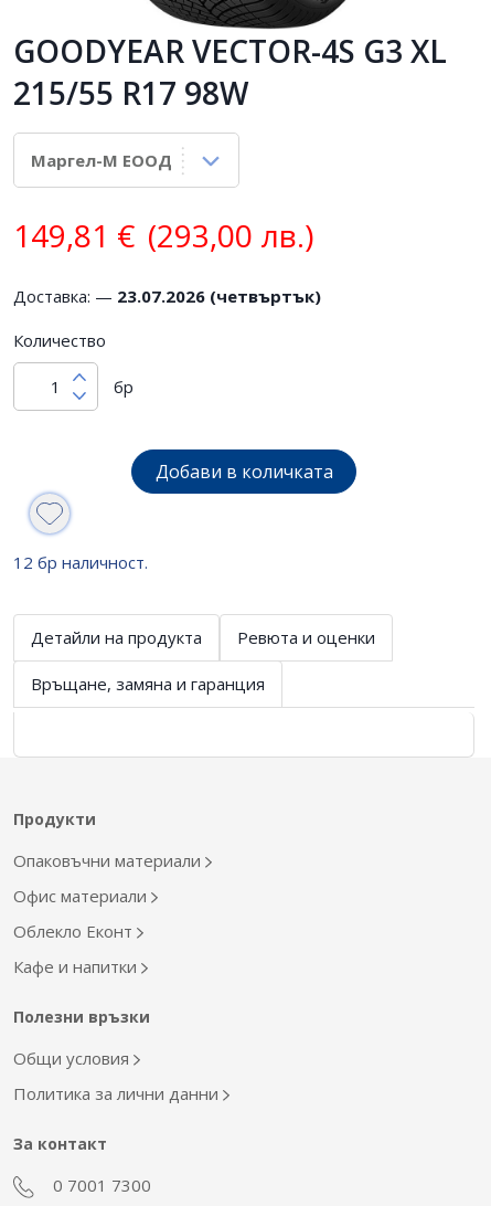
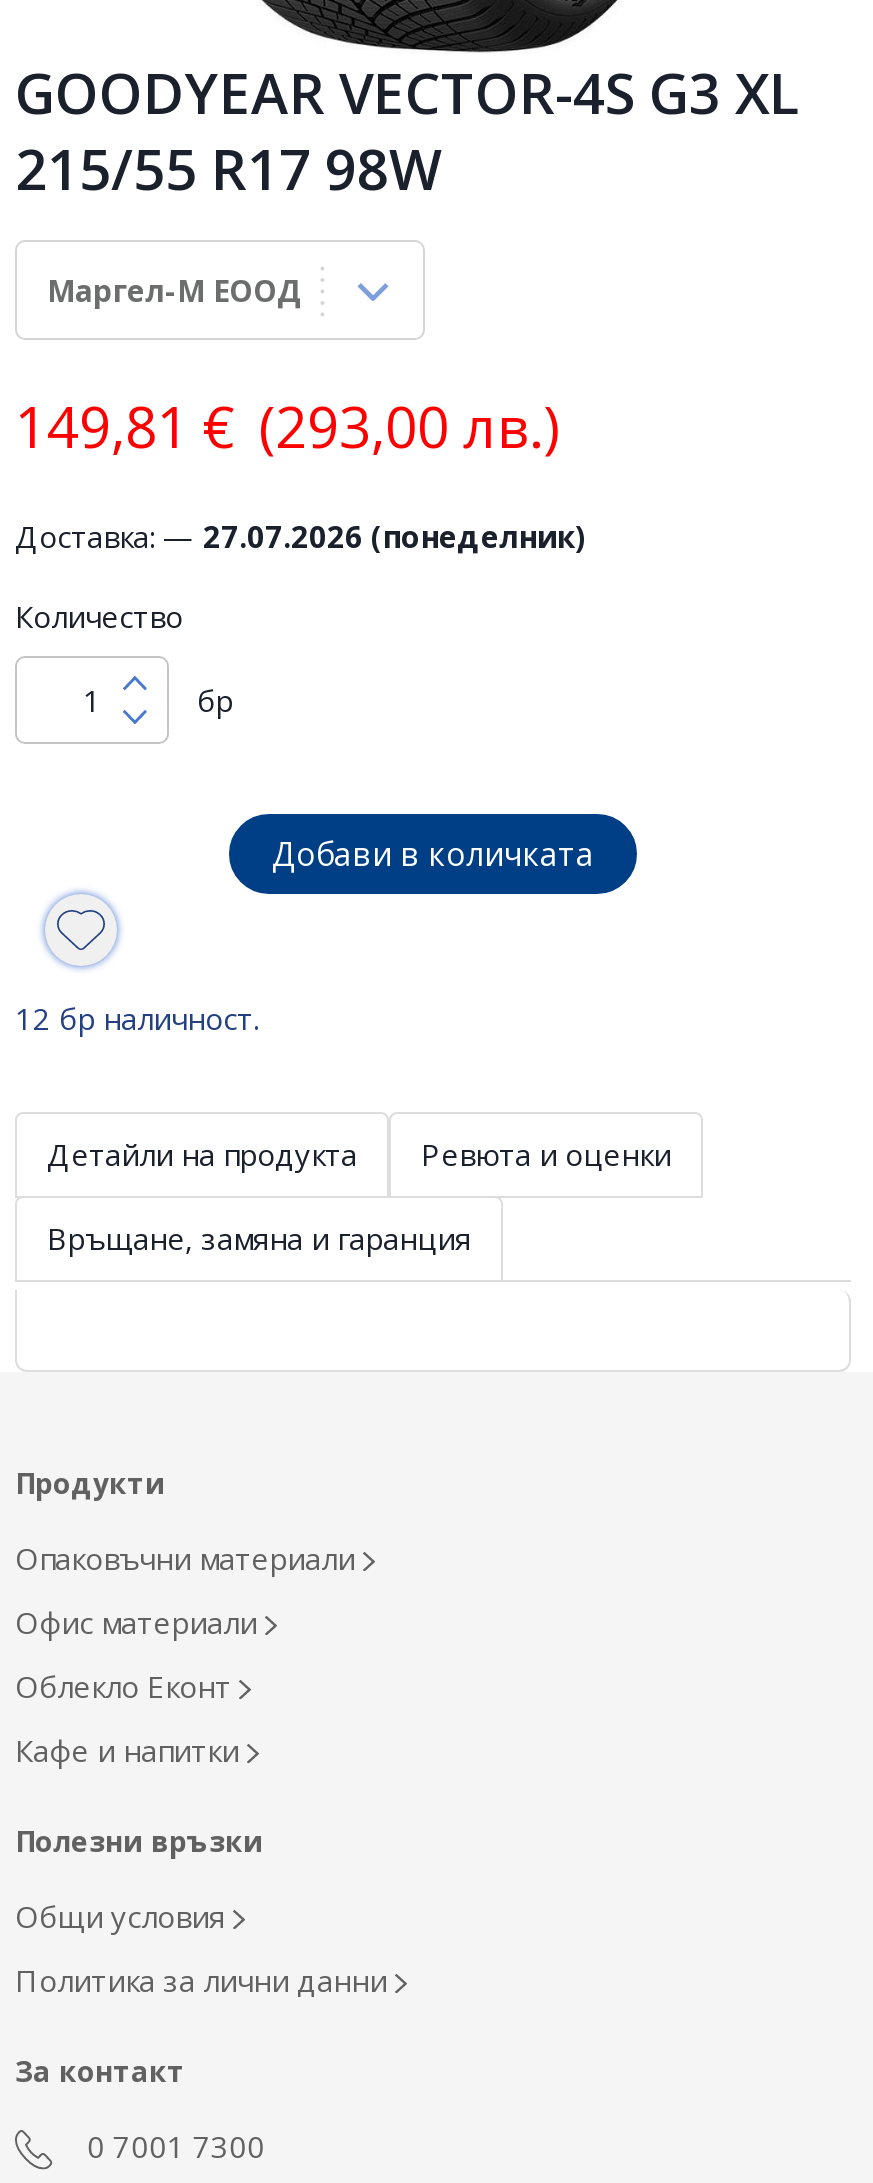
[13,285,321,307] Доставка: — 23.07.2026 (четвъртък) -> [15,516,587,556] Доставка: — 27.07.2026 (понеделник)

